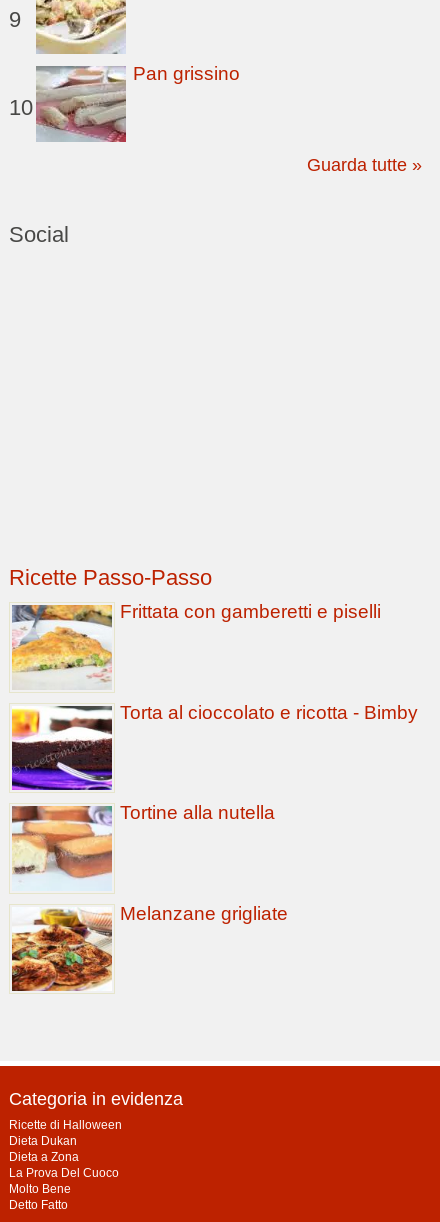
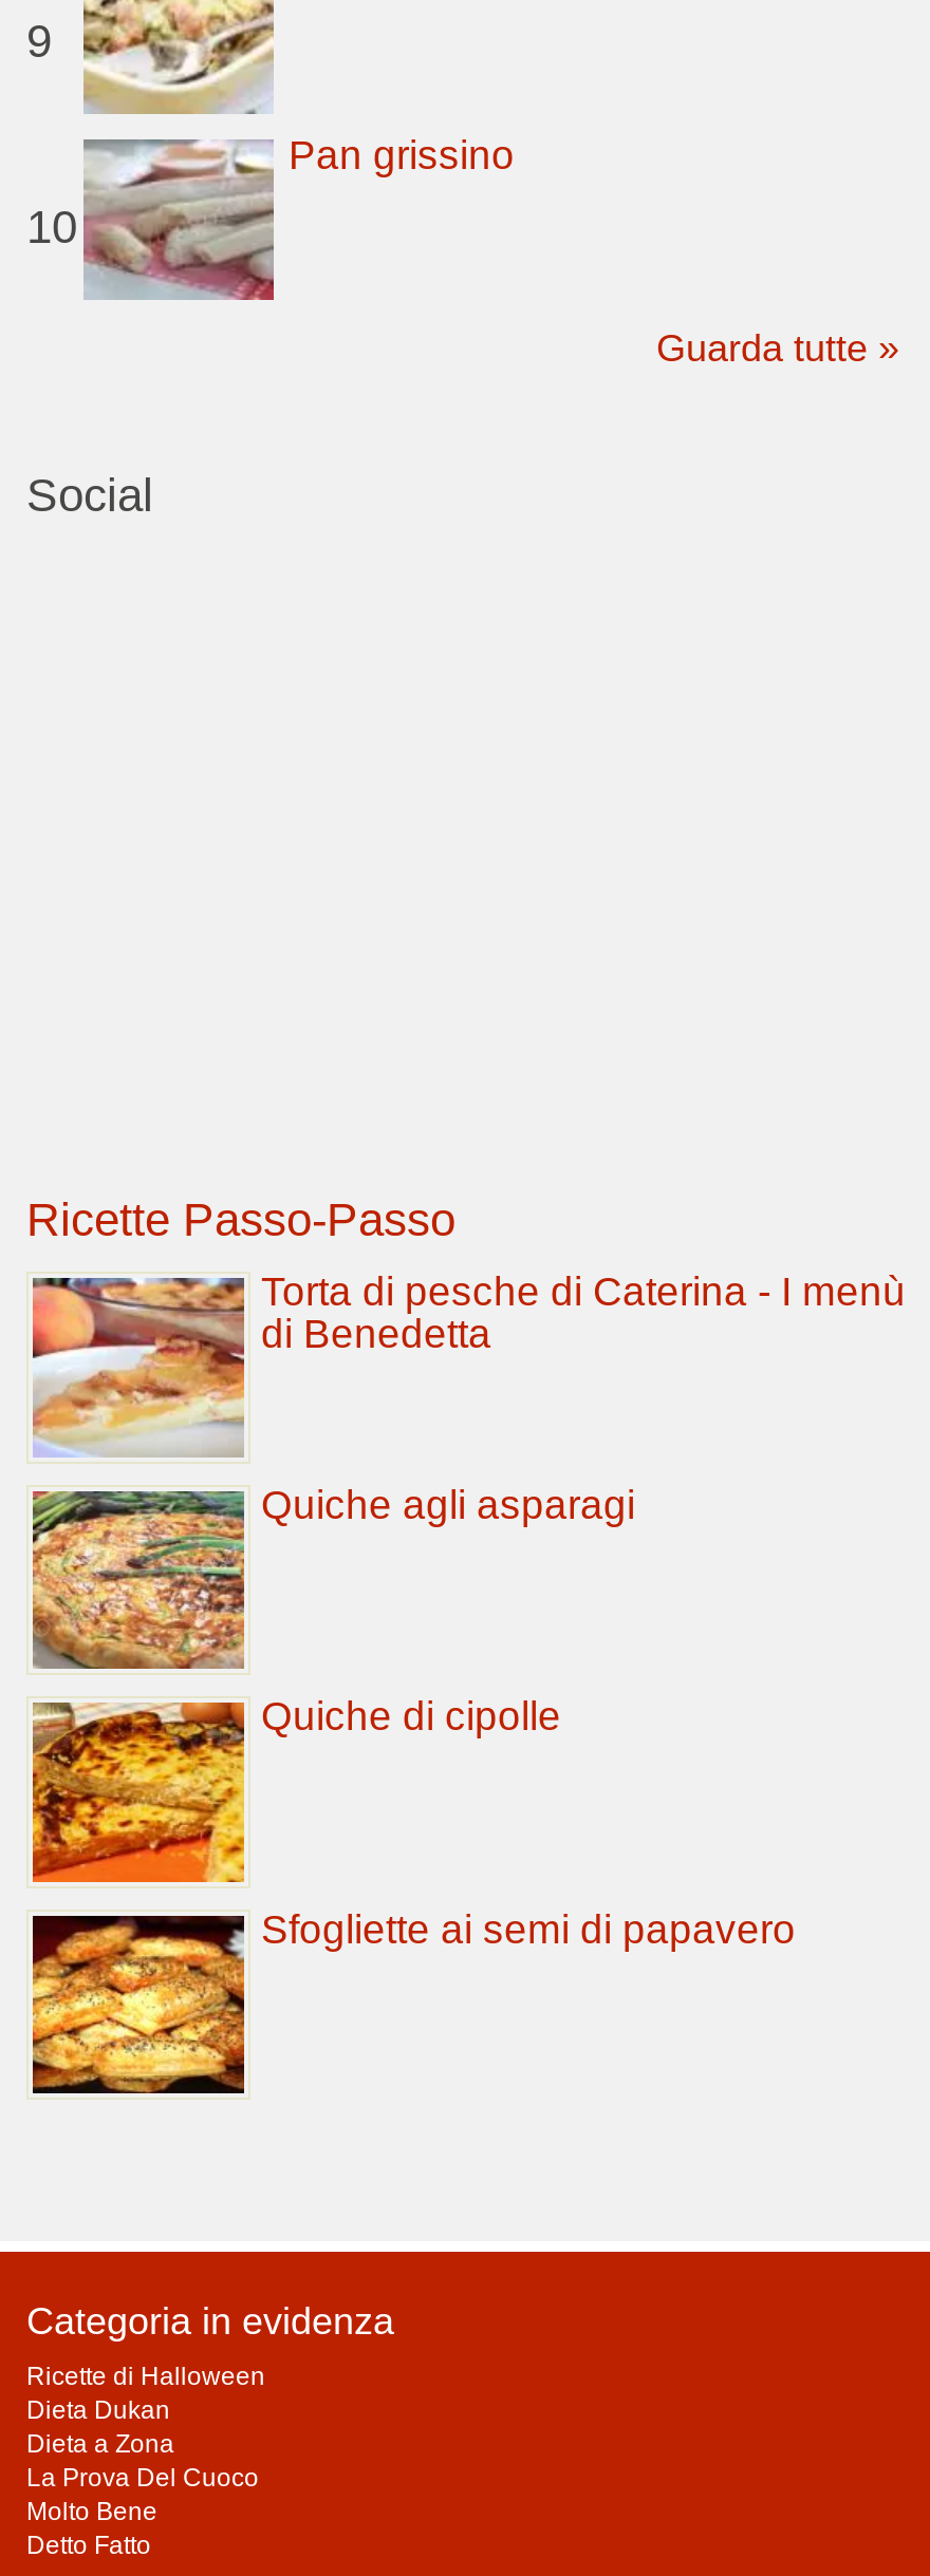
[11,601,381,689] [image] | Frittata con gamberetti e piselli -> [31,1270,906,1458] [image] | Torta di pesche di Caterina - I menù | di Benedetta
[11,702,418,791] [image] | Torta al cioccolato e ricotta - Bimby -> [31,1482,635,1671] [image] | Quiche agli asparagi
[12,802,275,891] [image] | Tortine alla nutella -> [31,1695,561,1884] [image] | Quiche di cipolle
[11,903,288,992] [image] | Melanzane grigliate -> [31,1907,796,2095] [image] | Sfogliette ai semi di papavero

